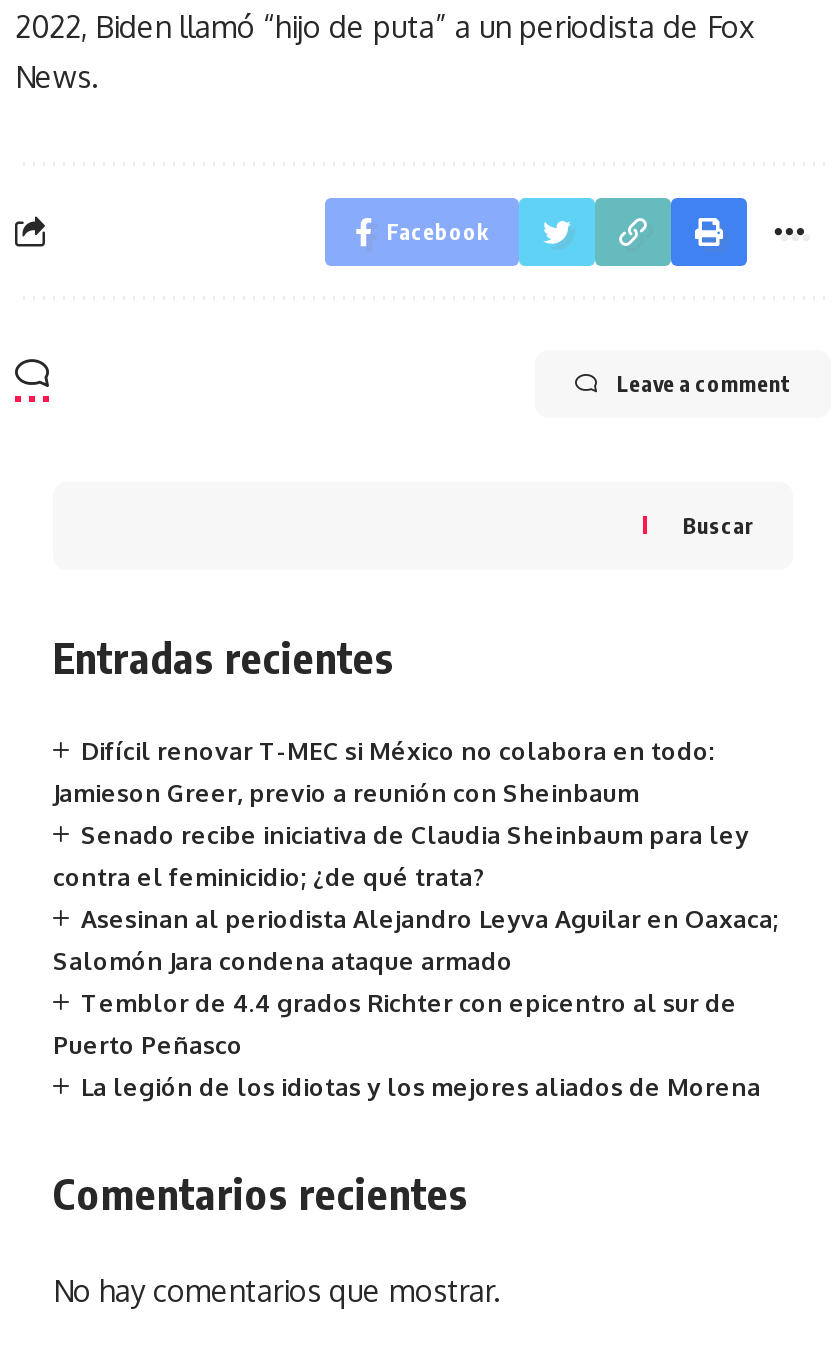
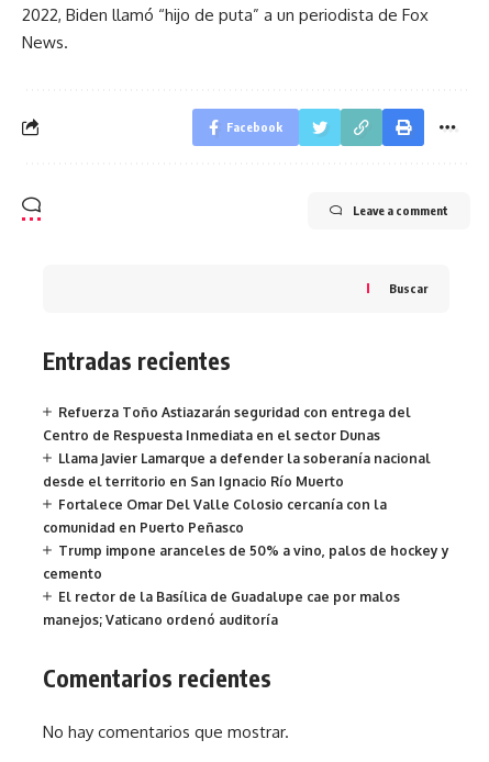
[53,736,779,1102] Difícil renovar T-MEC si México no colabora en todo: | Jamieson Greer, previo a reunión con Sheinbaum | Senado recibe iniciativa de Claudia Sheinbaum para ley | contra el feminicidio; ¿de qué trata? | Asesinan al periodista Alejandro Leyva Aguilar en Oaxaca; | Salomón Jara condena ataque armado | Temblor de 4.4 grados Richter con epicentro al sur de | Puerto Peñasco | La legión de los idiotas y los mejores aliados de Morena -> [43,404,449,628] Refuerza Toño Astiazarán seguridad con entrega del | Centro de Respuesta Inmediata en el sector Dunas | Llama Javier Lamarque a defender la soberanía nacional | desde el territorio en San Ignacio Río Muerto | Fortalece Omar Del Valle Colosio cercanía con la | comunidad en Puerto Peñasco | Trump impone aranceles de 50% a vino, palos de hockey y | cemento | El rector de la Basílica de Guadalupe cae por malos | manejos; Vaticano ordenó auditoría

